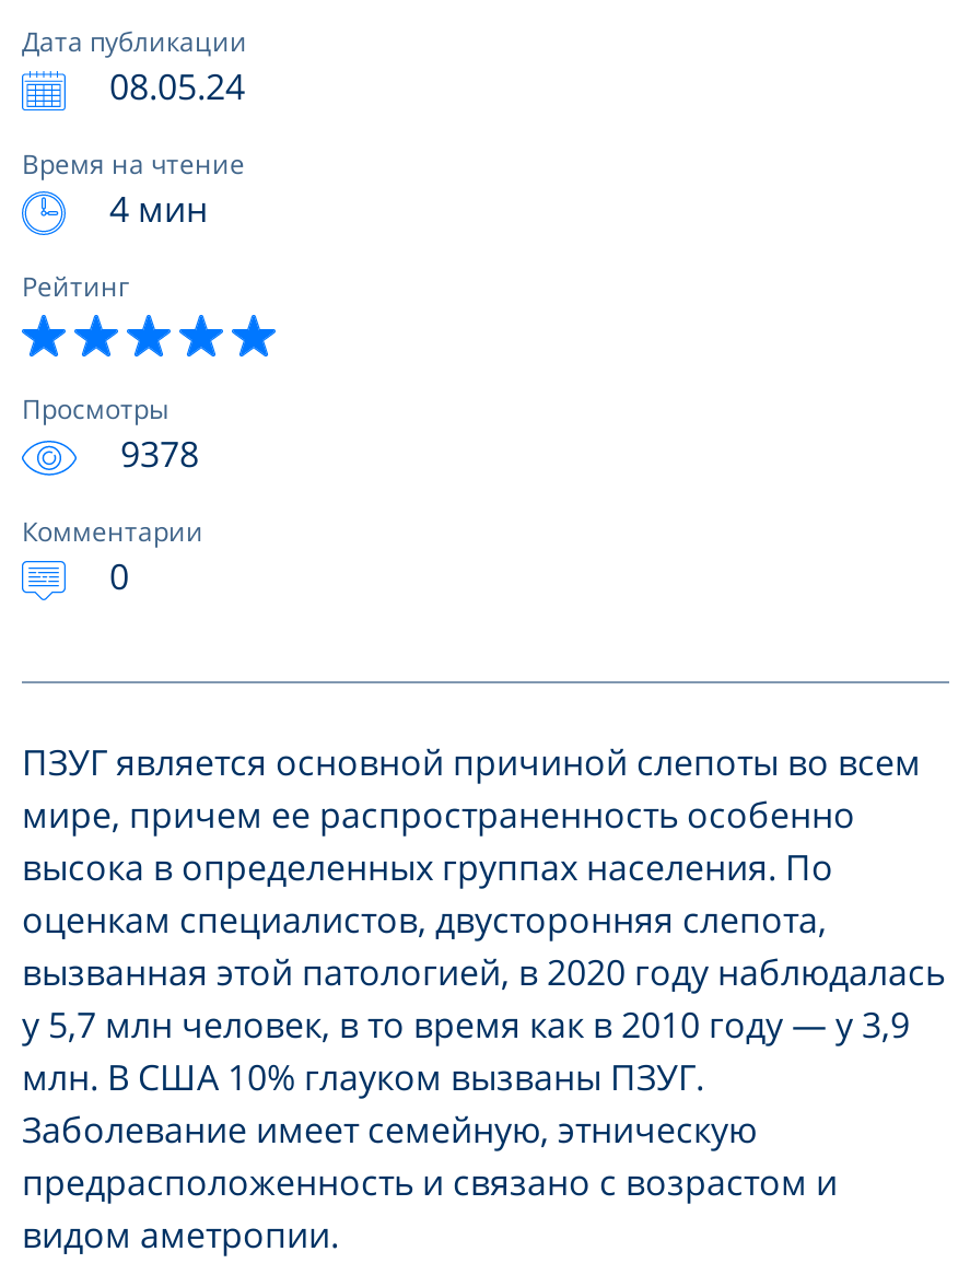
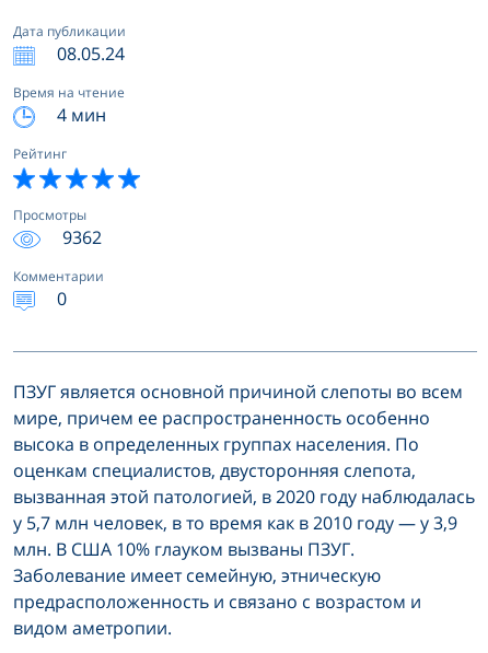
[112,430,199,478] 9378 -> [58,225,102,249] 9362

